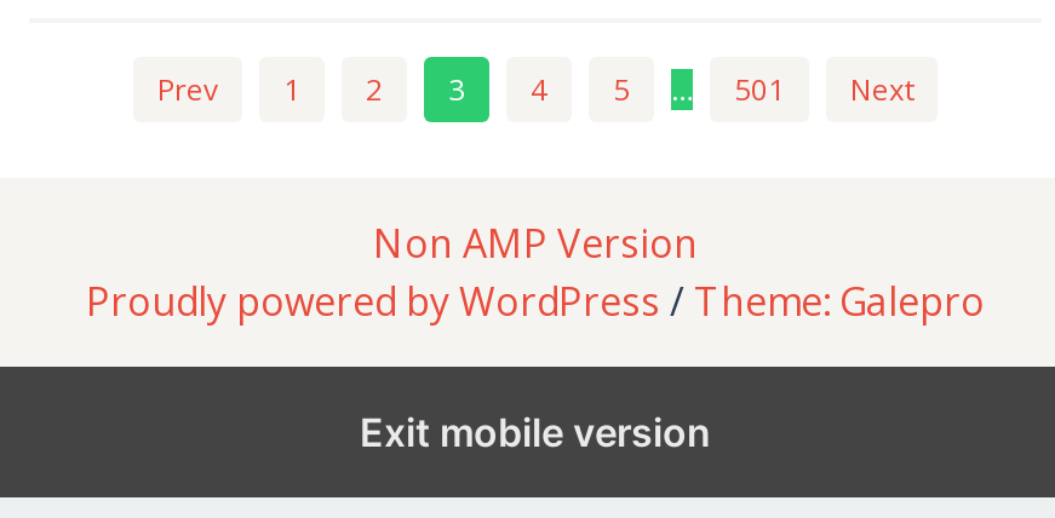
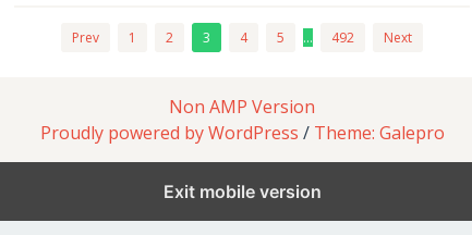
[734,69,785,110] 501 -> [331,28,354,47] 492

